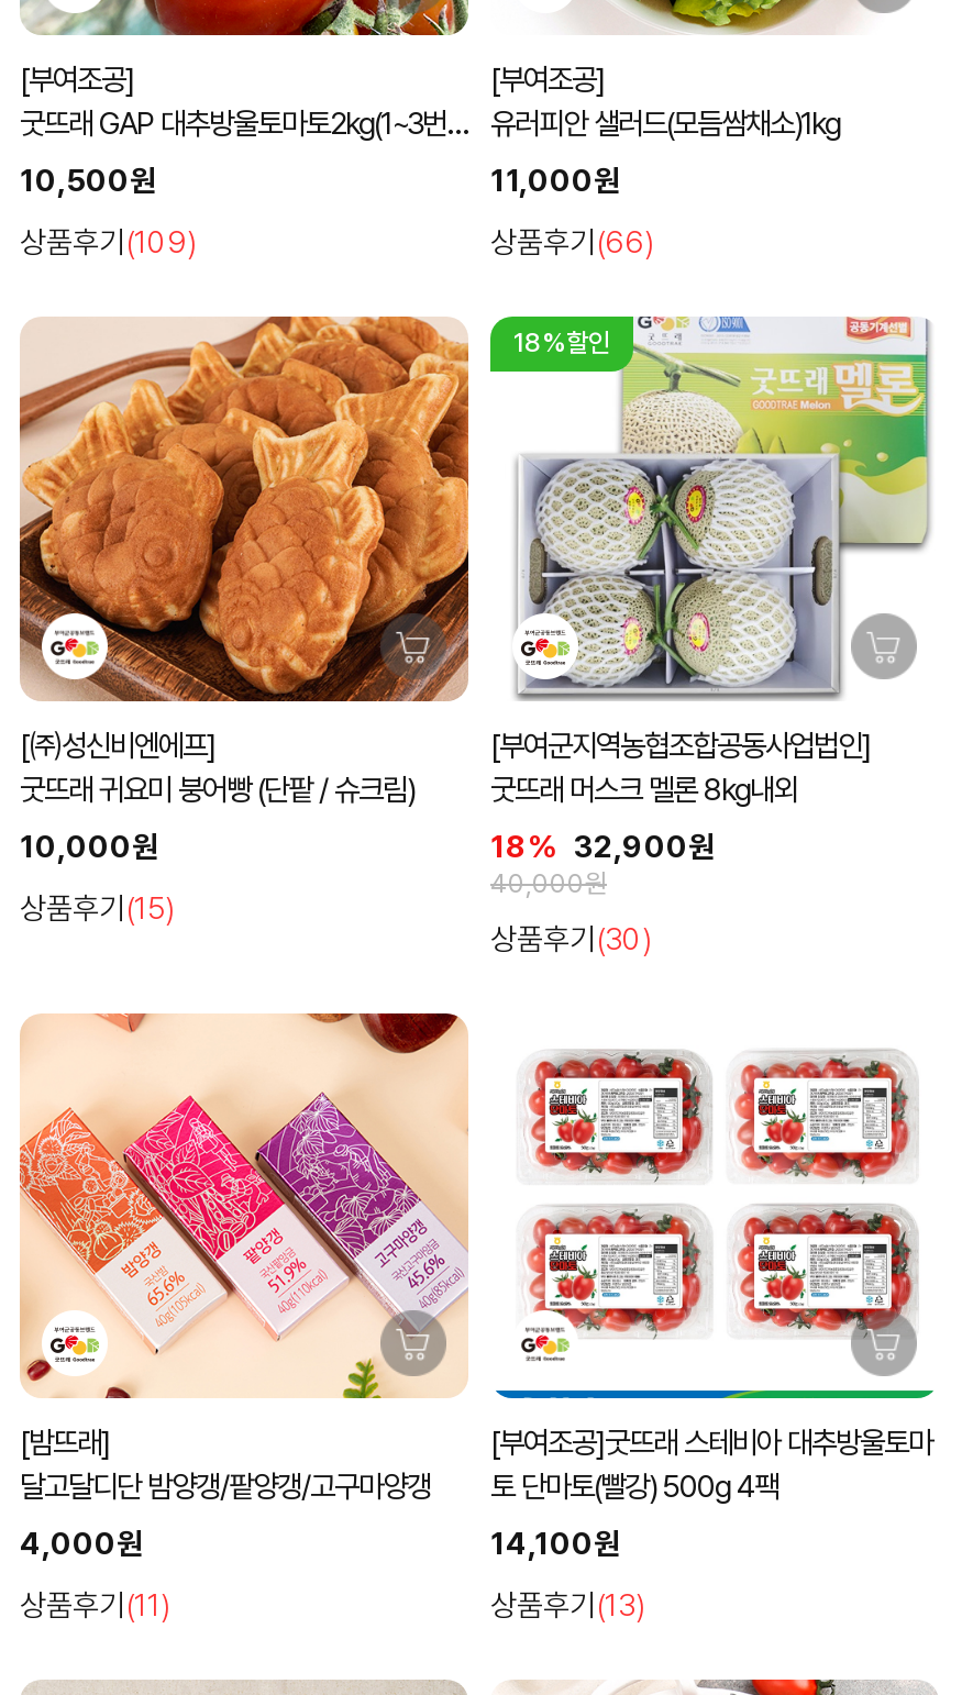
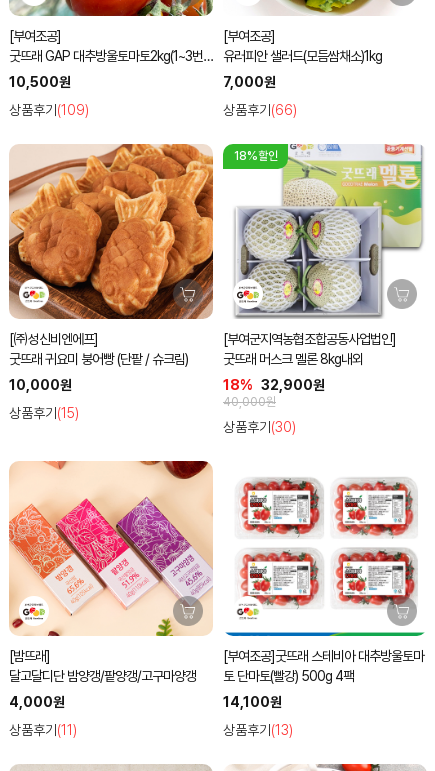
[490,163,620,198] 11,000원 -> [223,74,276,90] 7,000원

